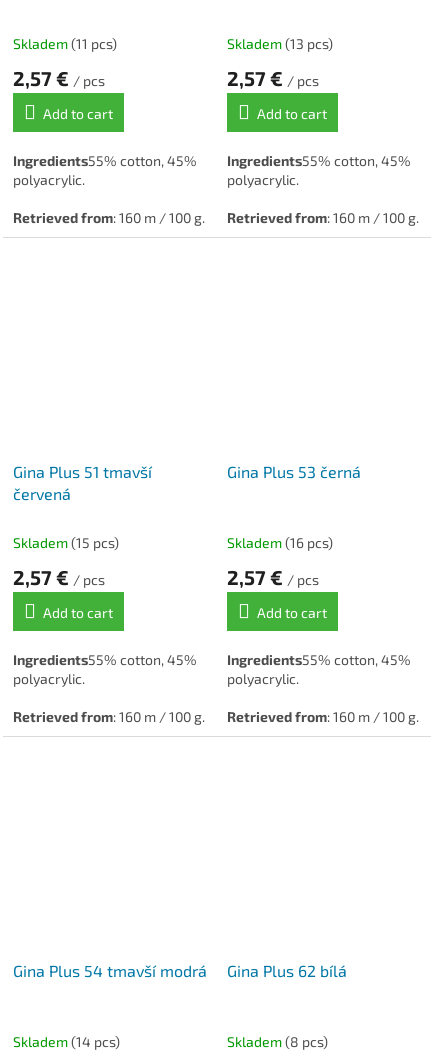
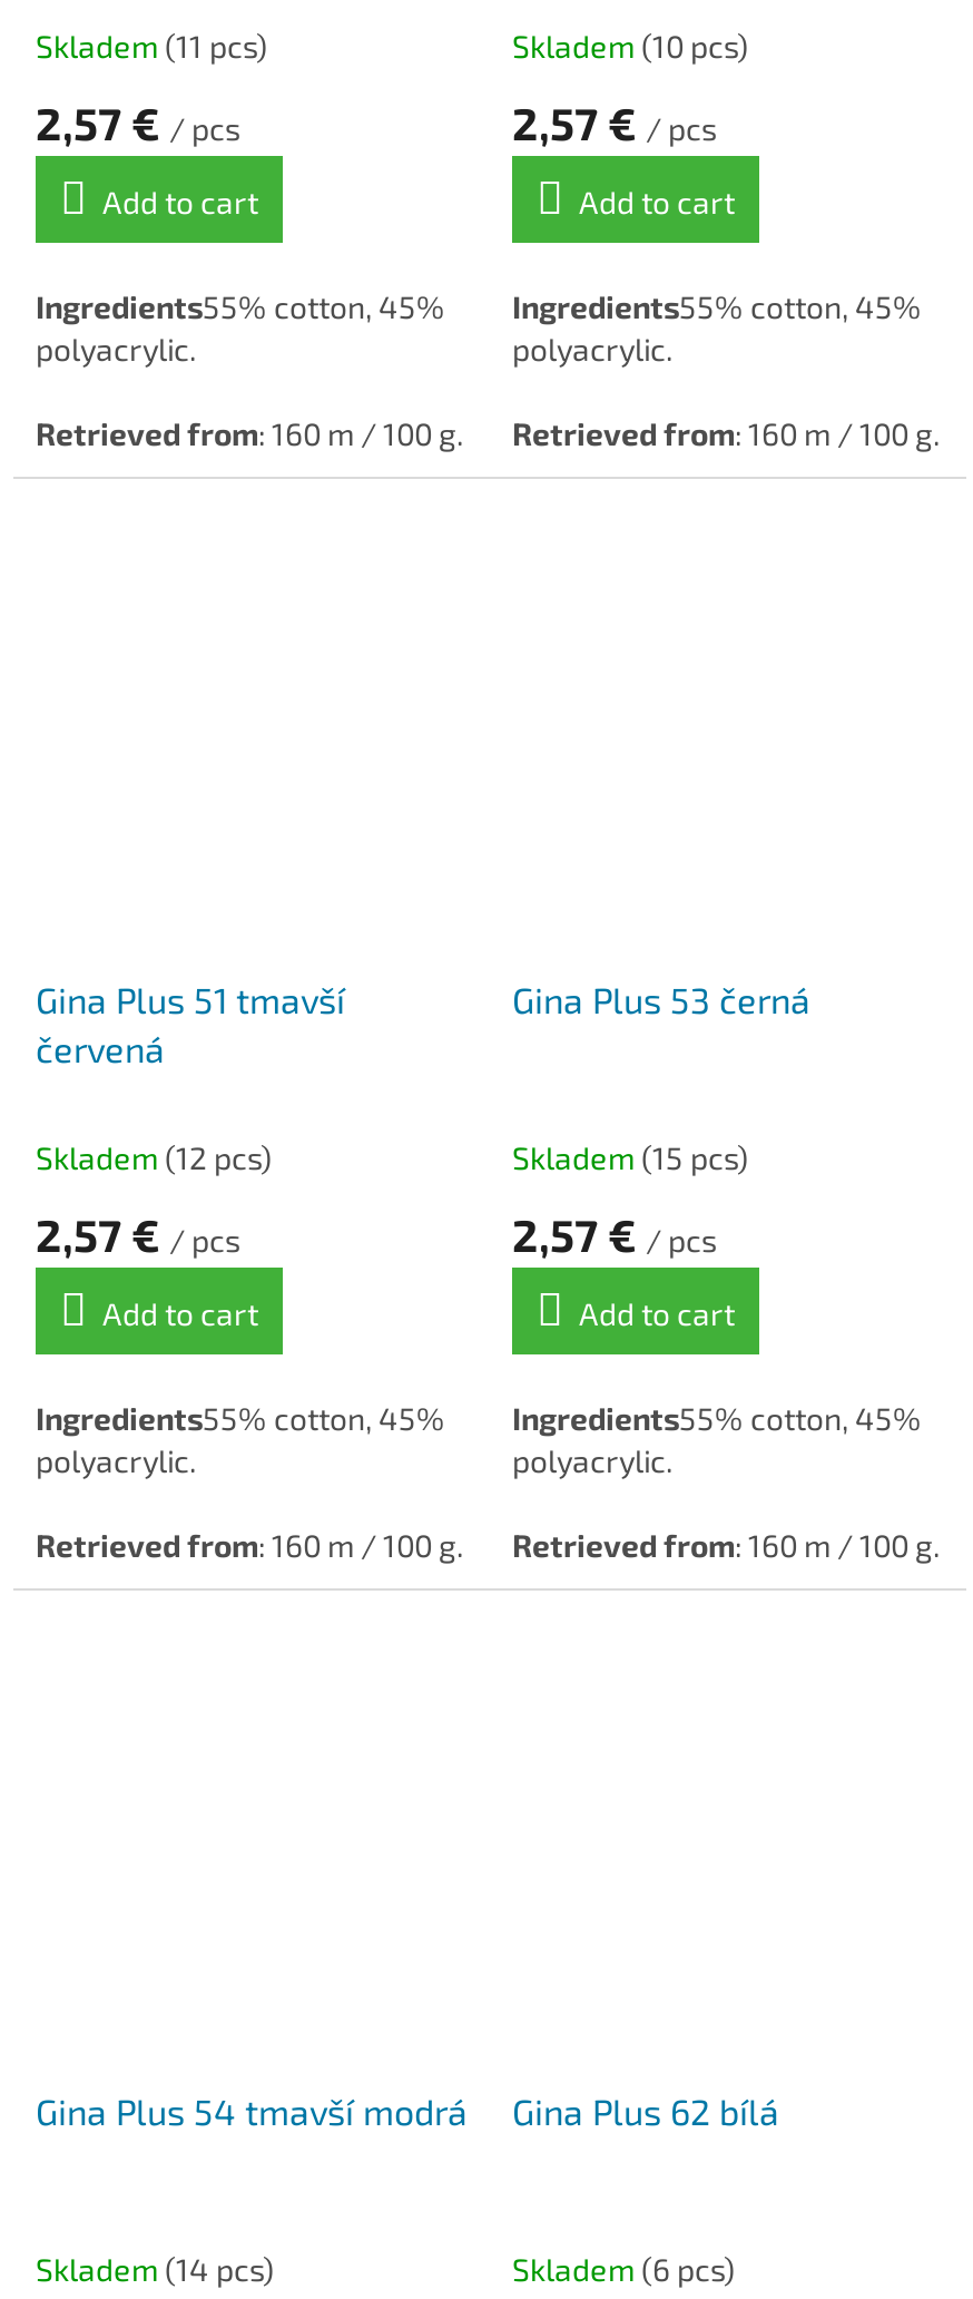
[227,35,333,52] Skladem (13 pcs) -> [512,28,748,65] Skladem (10 pcs)
[13,534,119,551] Skladem (15 pcs) -> [36,1139,272,1177] Skladem (12 pcs)
[227,534,333,551] Skladem (16 pcs) -> [512,1139,748,1177] Skladem (15 pcs)
[227,1033,328,1050] Skladem (8 pcs) -> [512,2251,735,2289] Skladem (6 pcs)

